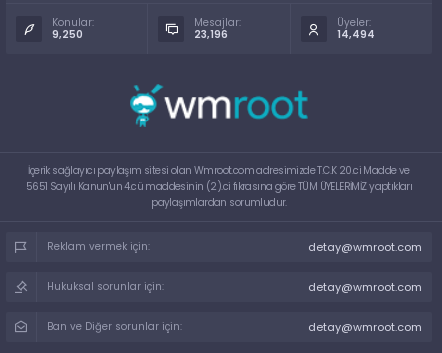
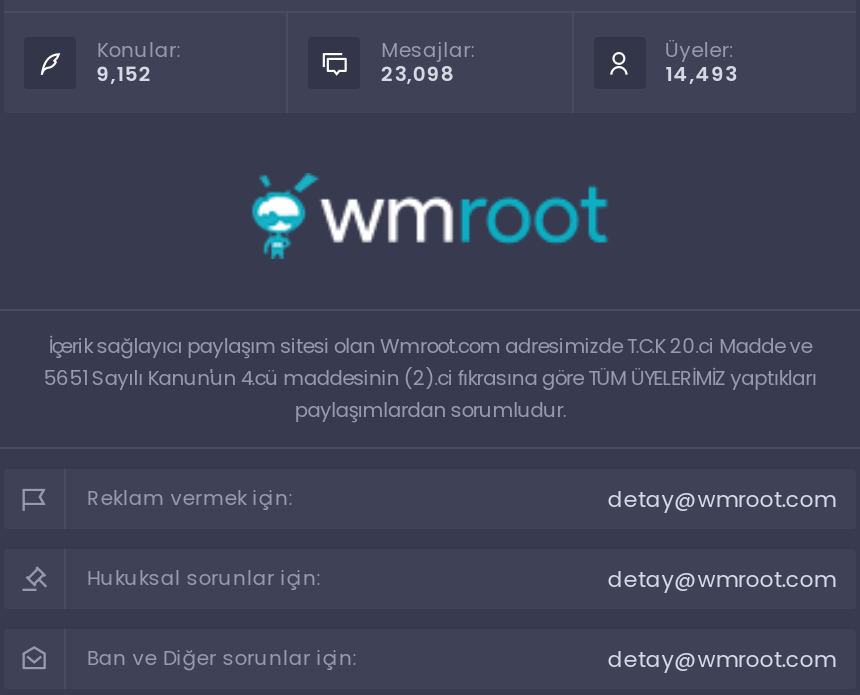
[52,27,83,42] 9,250 -> [96,59,152,89] 9,152
[194,27,228,42] 23,196 -> [381,59,455,89] 23,098
[337,27,375,42] 14,494 -> [665,59,737,89] 14,493

